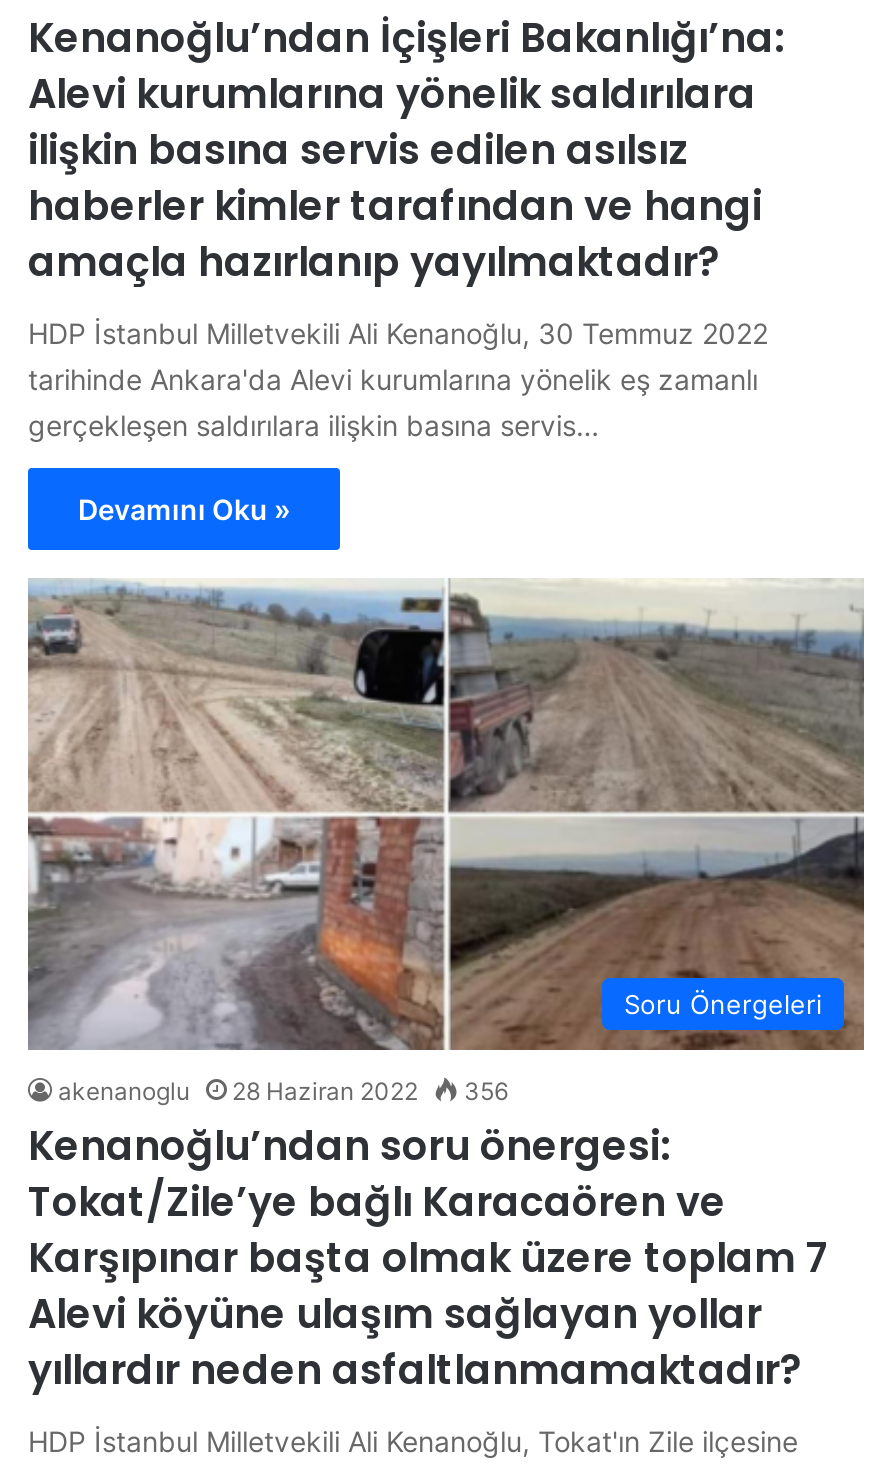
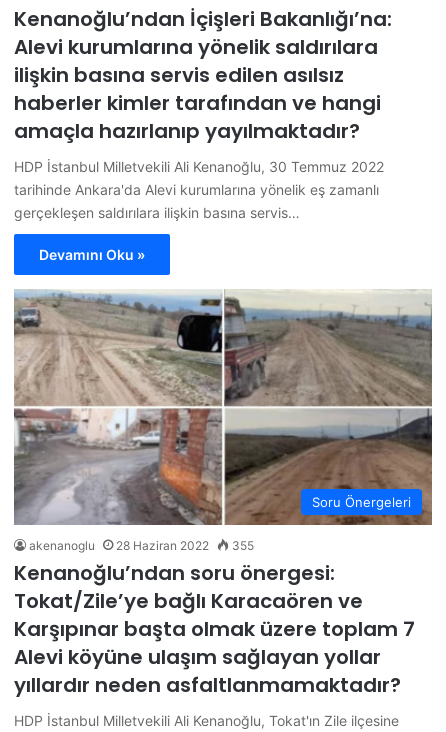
[58,1075,508,1105] akenanoglu 28 Haziran 2022 356 -> [29,538,254,553] akenanoglu 28 Haziran 2022 355

